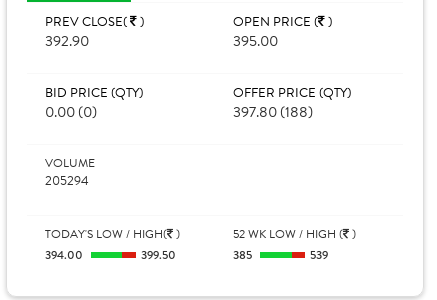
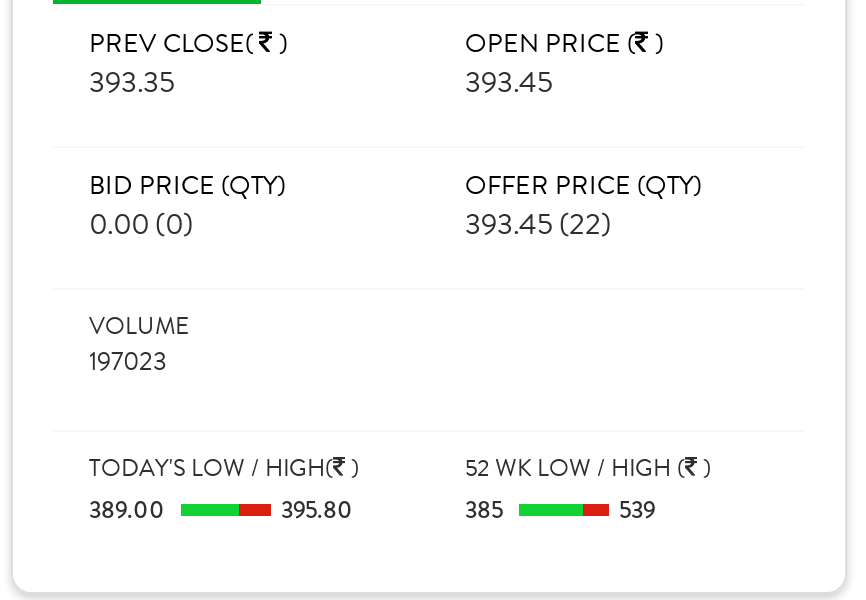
[45,30,89,52] 392.90 -> [89,60,175,104] 393.35
[233,30,278,52] 395.00 -> [465,60,553,104] 393.45
[233,101,313,123] 397.80 (188) -> [465,202,611,246] 393.45 (22)
[45,171,89,191] 205294 -> [89,342,167,382] 197023
[45,246,86,264] 394.00 -> [89,492,171,528] 389.00
[141,246,176,264] 399.50 -> [281,492,353,528] 395.80

